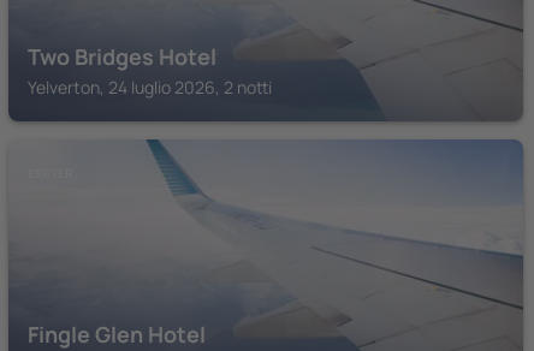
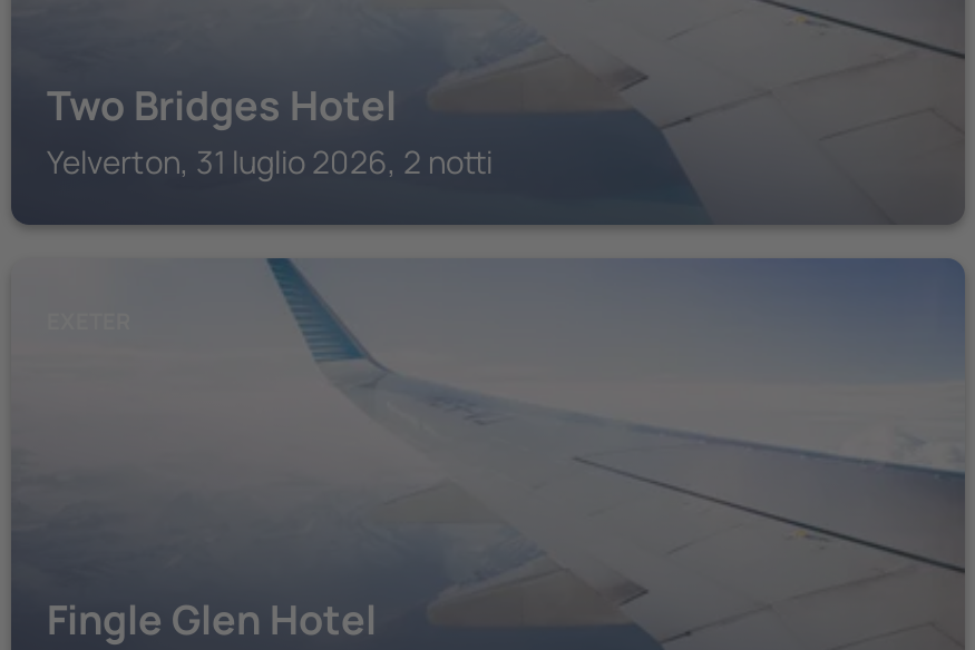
[28,76,272,99] Yelverton, 24 luglio 2026, 2 notti -> [47,140,493,183] Yelverton, 31 luglio 2026, 2 notti

